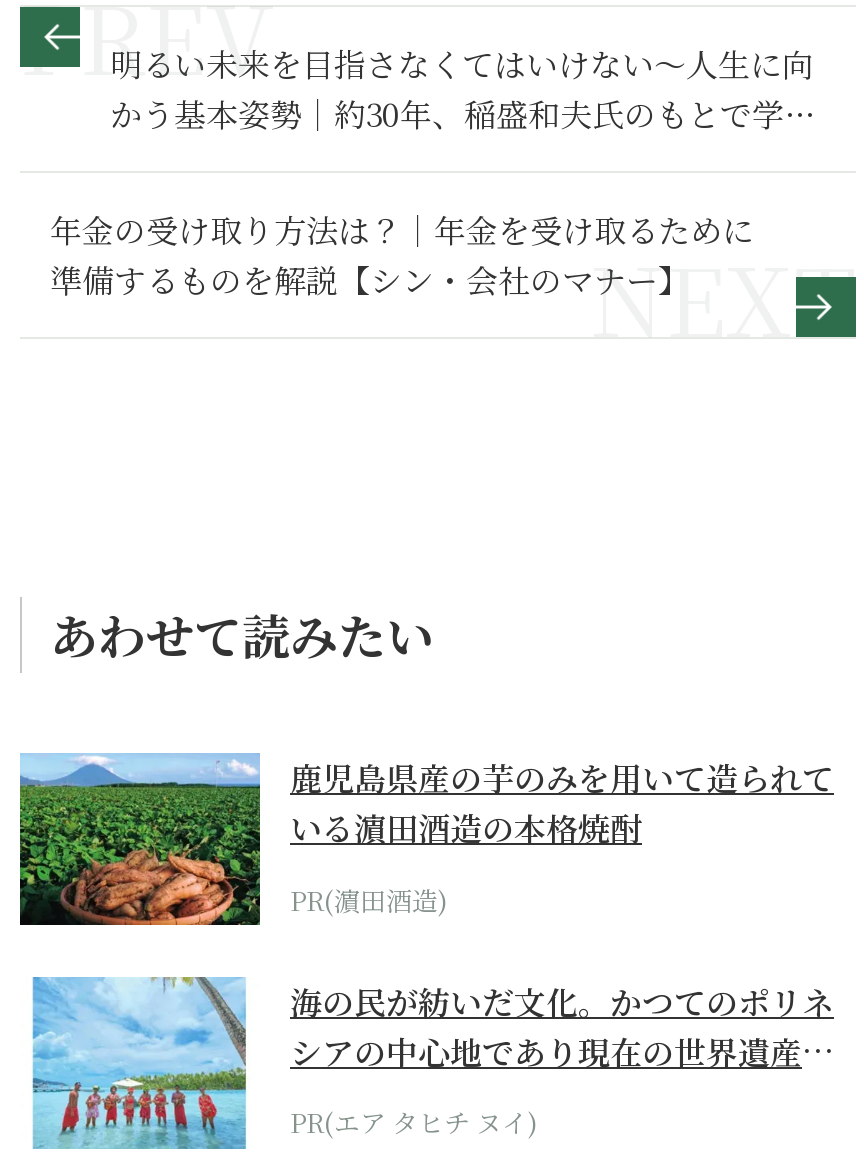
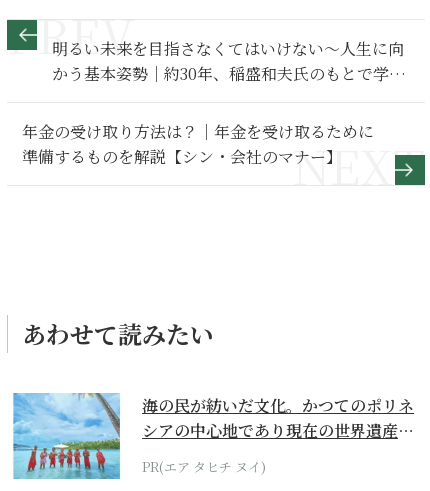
[18,753,834,929] [image] | 鹿児島県産の芋のみを用いて造られて | いる濵田酒造の本格焼酎 | PR(濵田酒造) -> none

